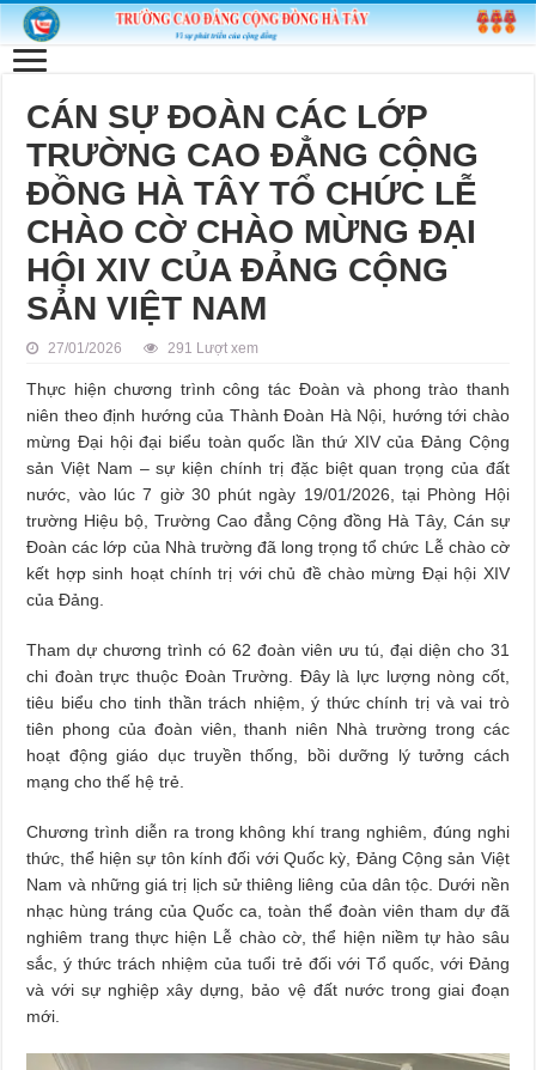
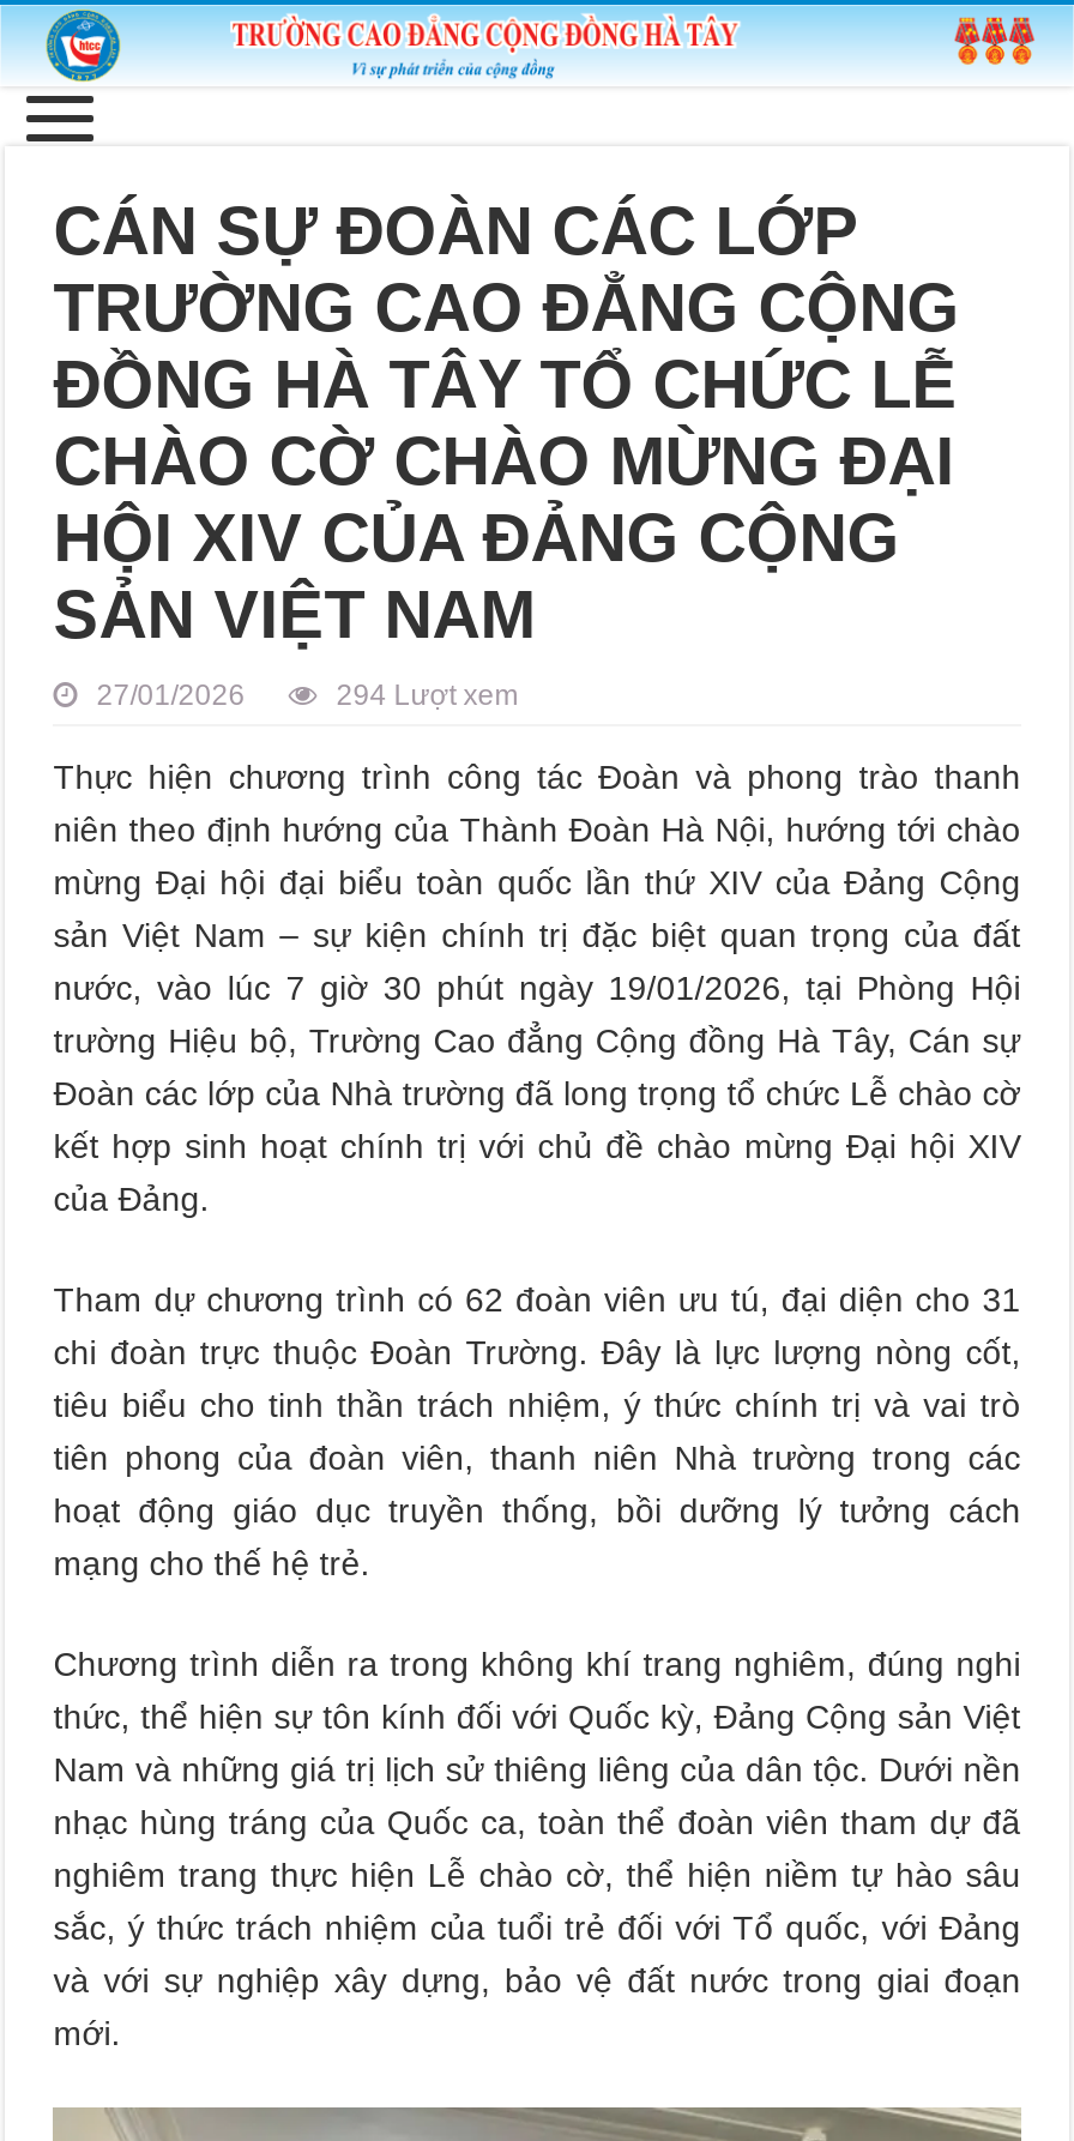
[168,341,259,357] 291 Lượt xem -> [336,680,518,713] 294 Lượt xem

